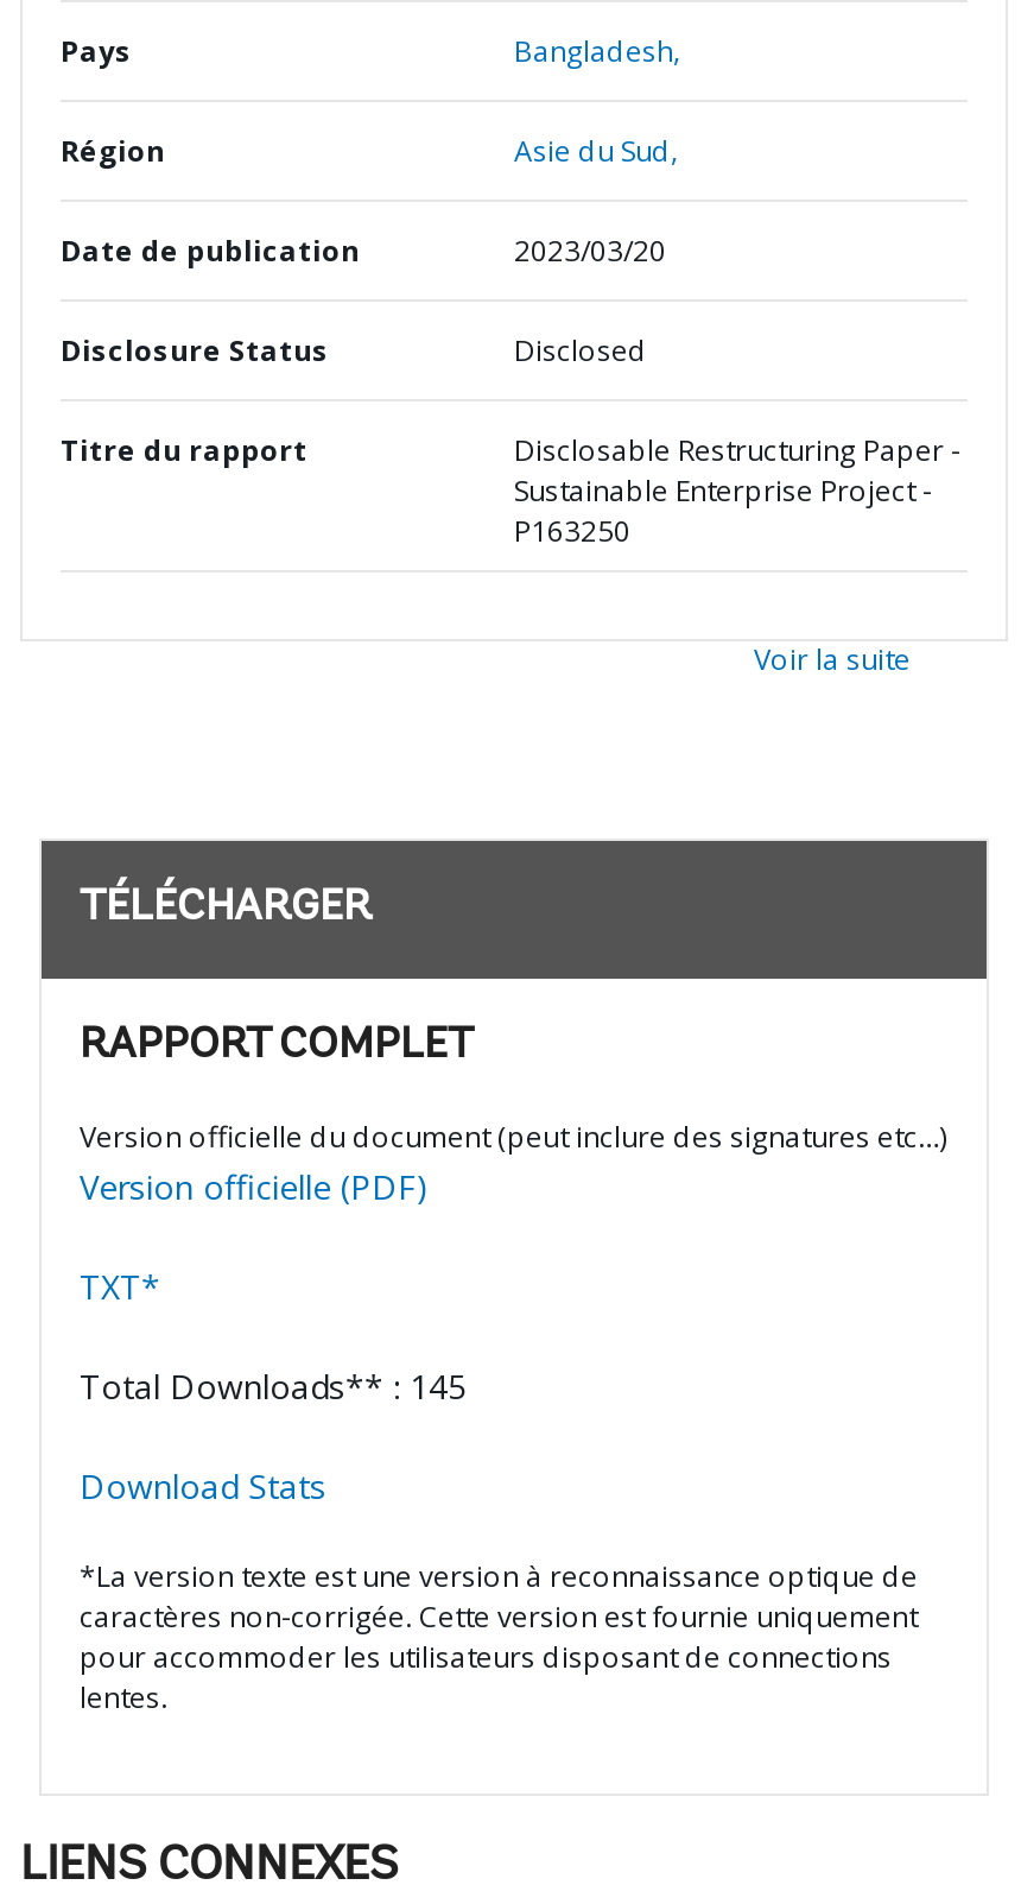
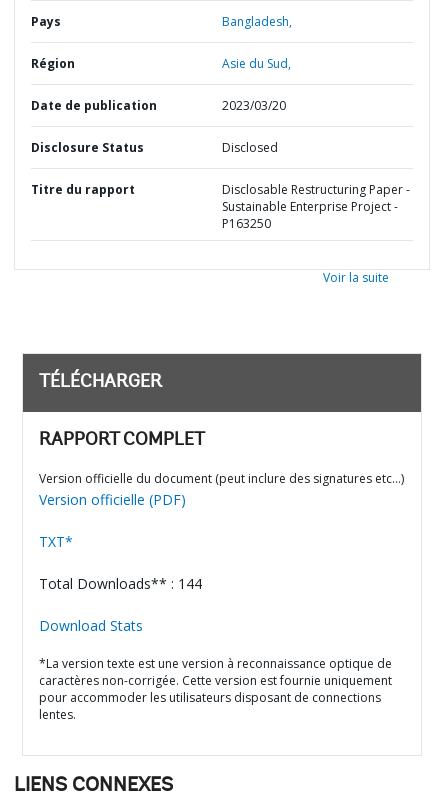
[80,1364,467,1409] Total Downloads** : 145 -> [39,574,202,593] Total Downloads** : 144

